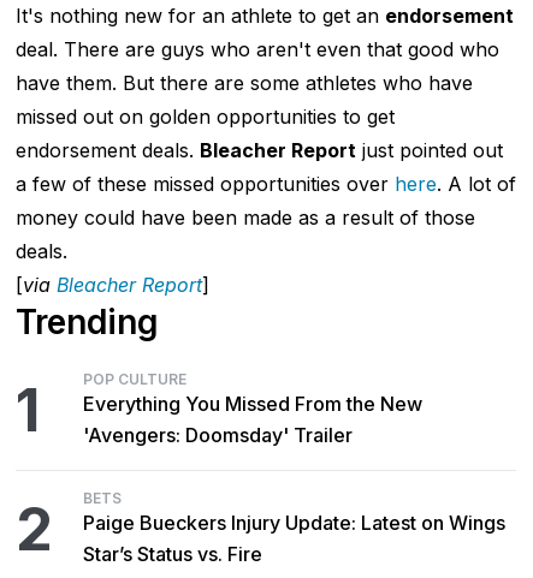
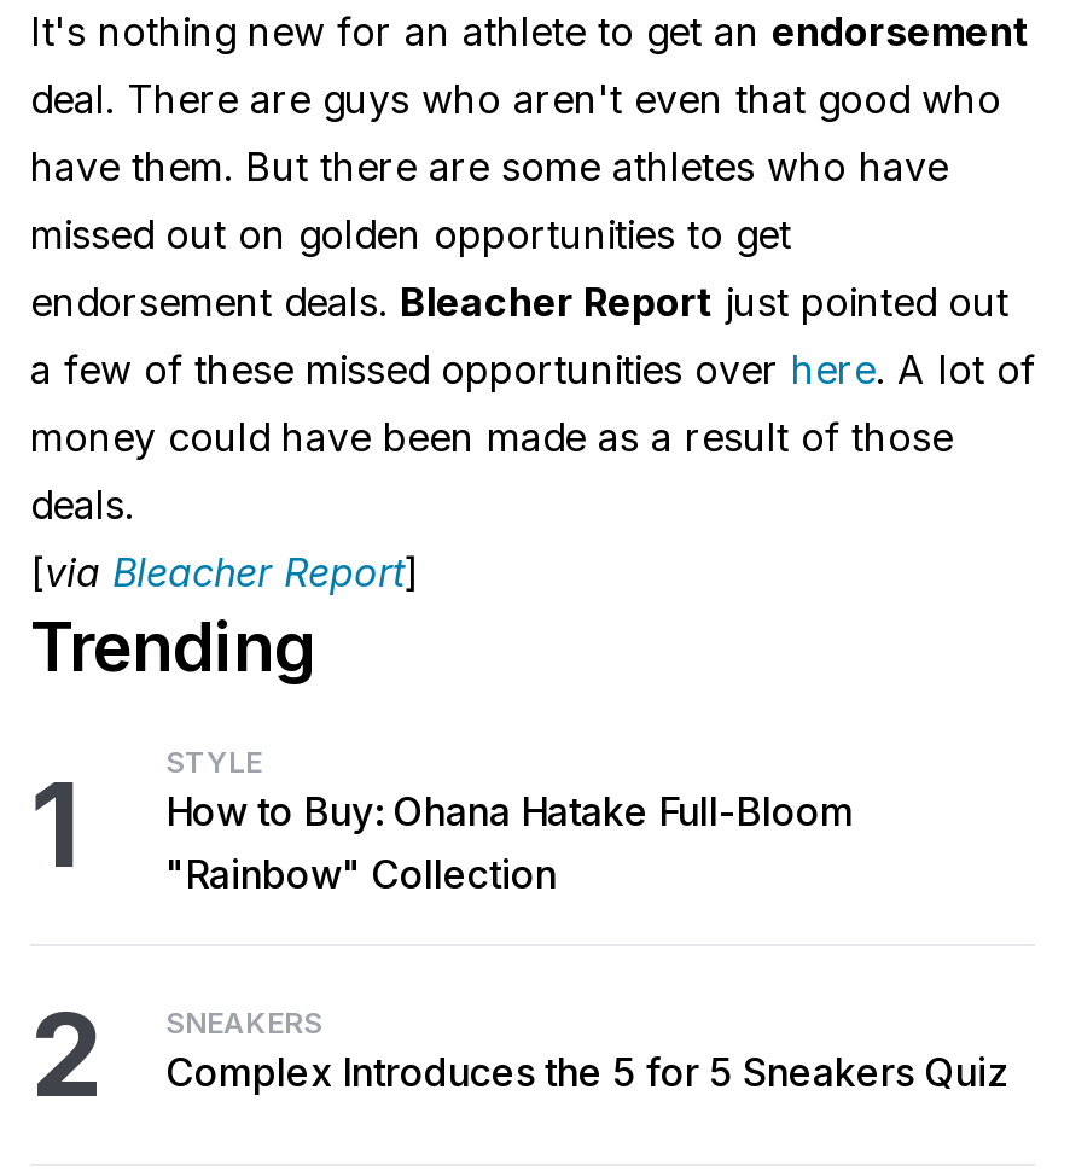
[83,371,422,447] POP CULTURE | Everything You Missed From the New | 'Avengers: Doomsday' Trailer -> [165,745,854,899] STYLE | How to Buy: Ohana Hatake Full-Bloom | "Rainbow" Collection
[83,490,505,566] BETS | Paige Bueckers Injury Update: Latest on Wings | Star’s Status vs. Fire -> [165,1005,1008,1097] SNEAKERS | Complex Introduces the 5 for 5 Sneakers Quiz

